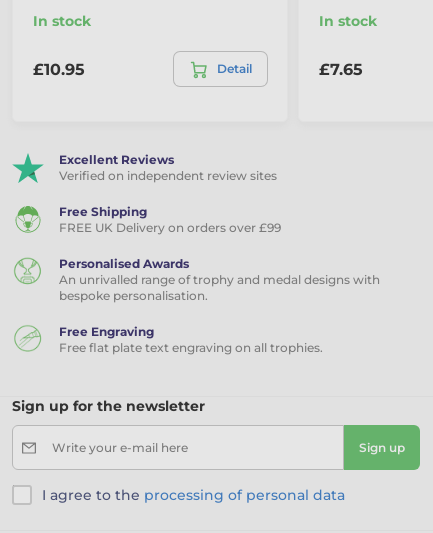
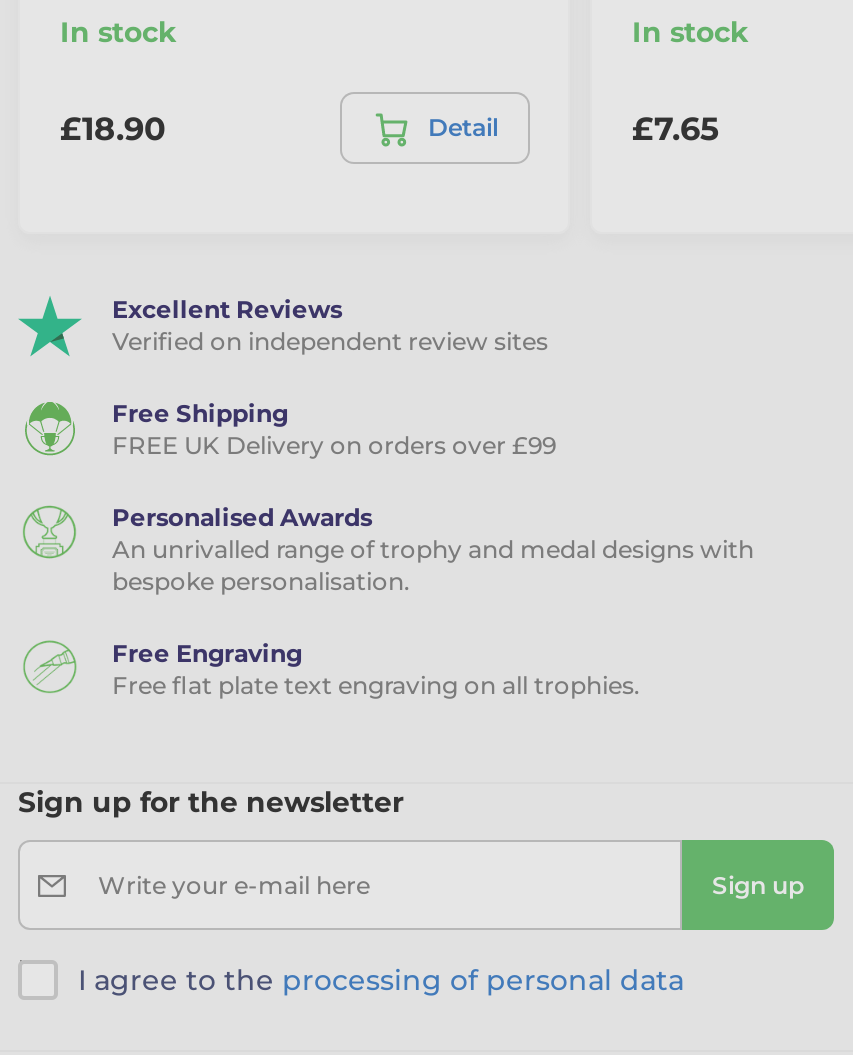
[33,60,85,79] £10.95 -> [60,109,166,147] £18.90

